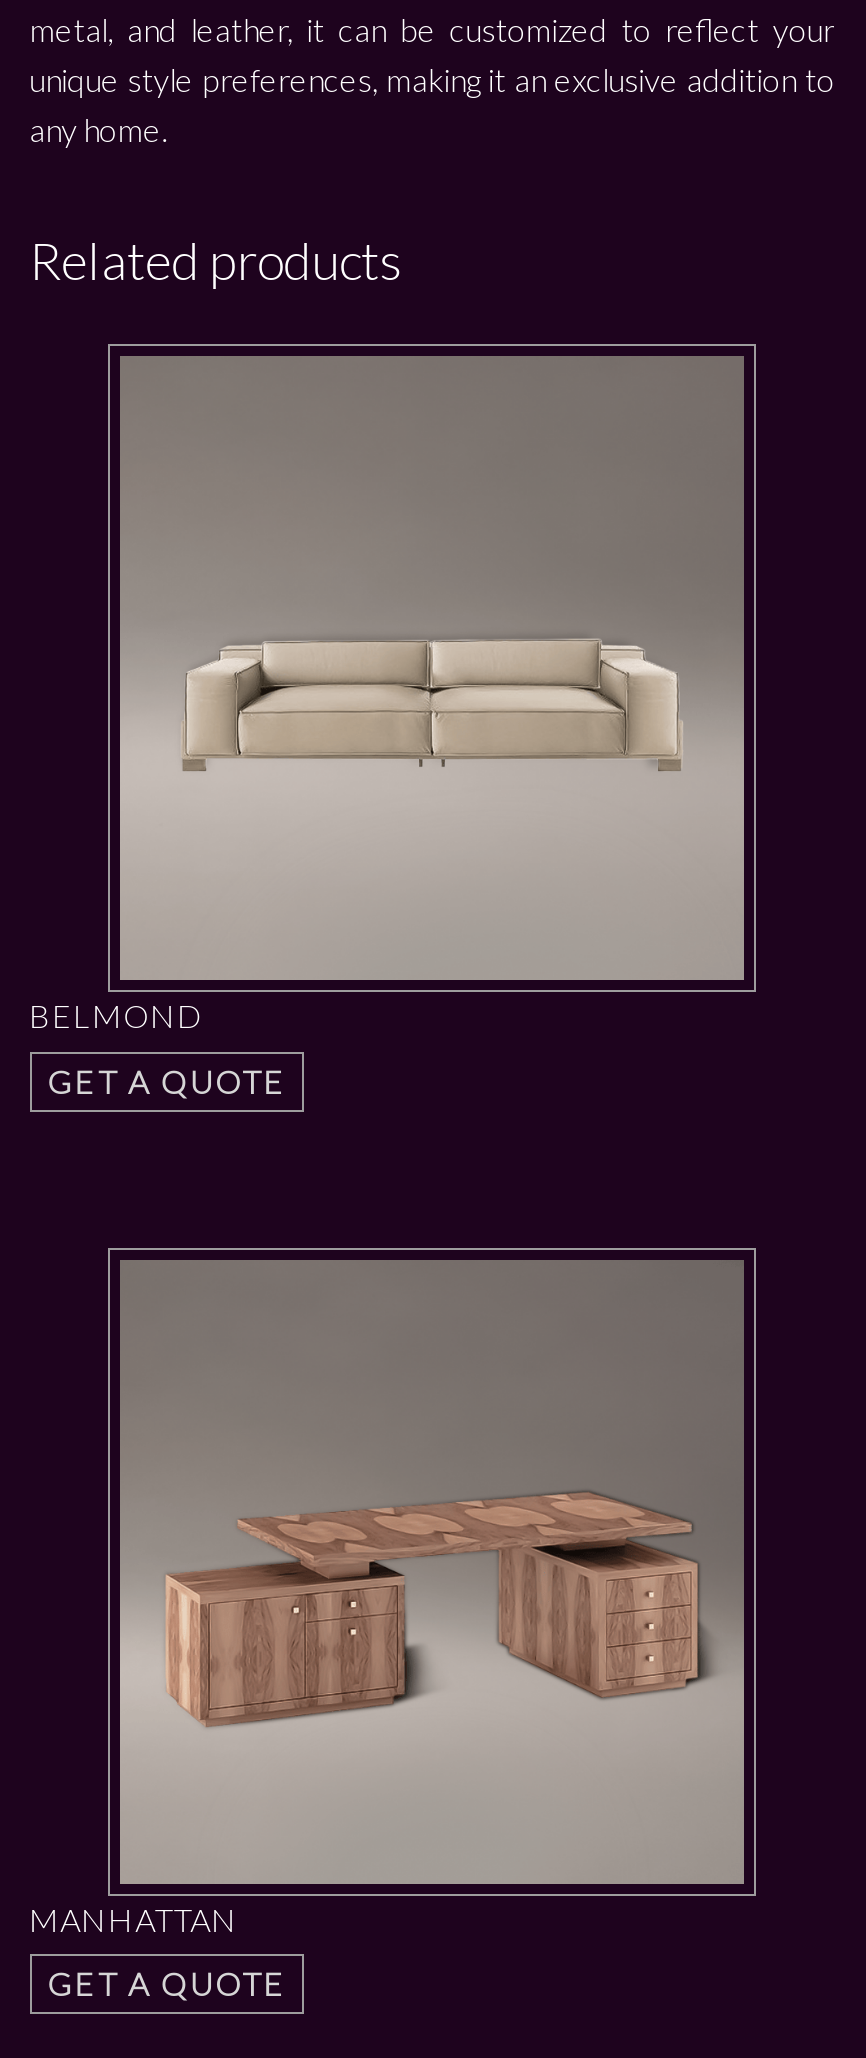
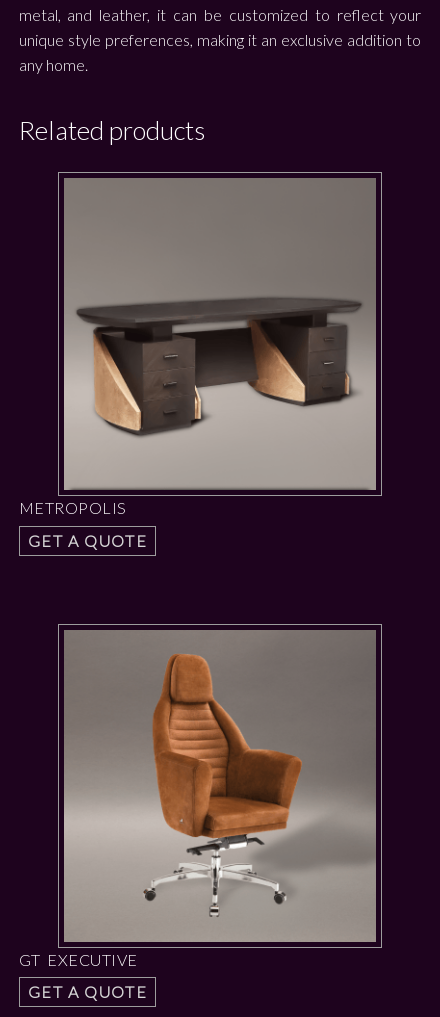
[144,594,714,874] [image] -> [75,296,363,438] [image]
[29,997,204,1035] BELMOND -> [19,498,127,517] METROPOLIS
[29,1308,742,1937] [image] | MANHATTAN -> [19,653,376,969] [image] | GT EXECUTIVE

